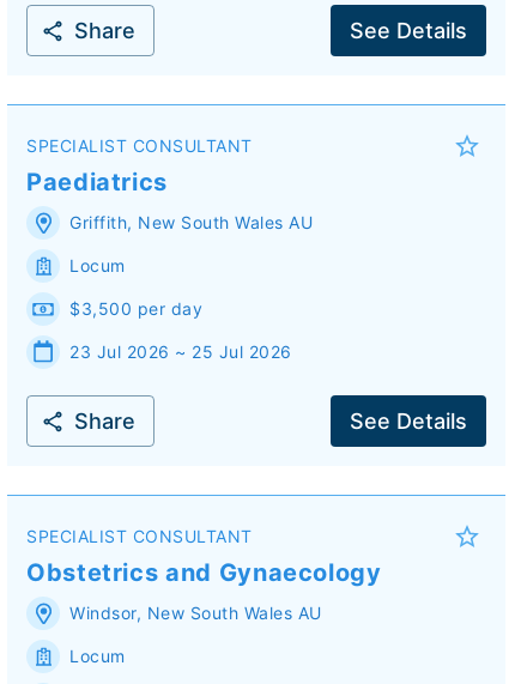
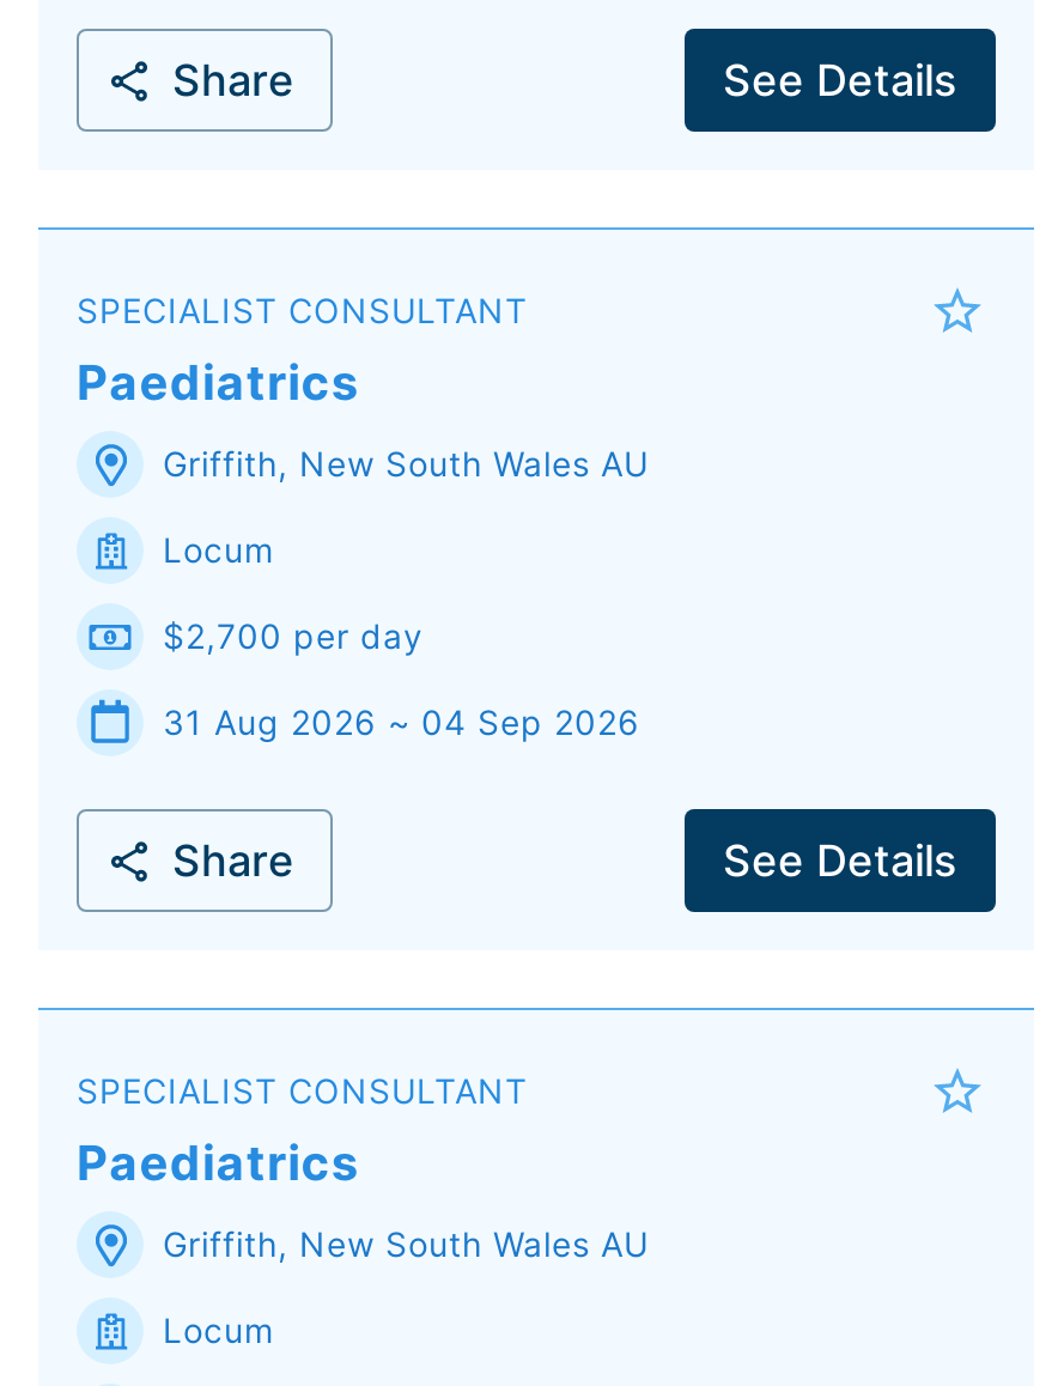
[69,298,202,319] $3,500 per day -> [163,615,424,656] $2,700 per day
[69,341,292,362] 23 Jul 2026 ~ 25 Jul 2026 -> [163,701,640,742] 31 Aug 2026 ~ 04 Sep 2026
[26,558,382,587] Obstetrics and Gynaecology -> [77,1135,359,1192] Paediatrics
[69,603,322,623] Windsor, New South Wales AU -> [163,1223,649,1264] Griffith, New South Wales AU

